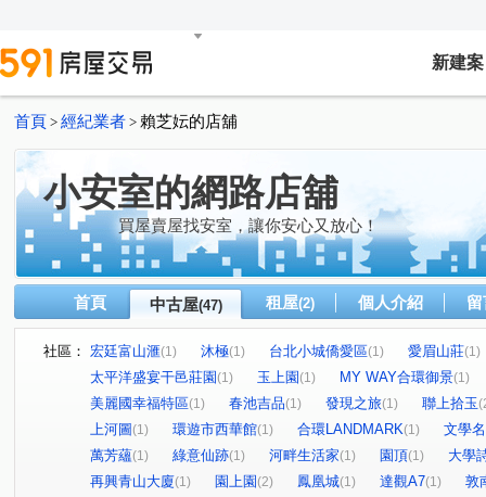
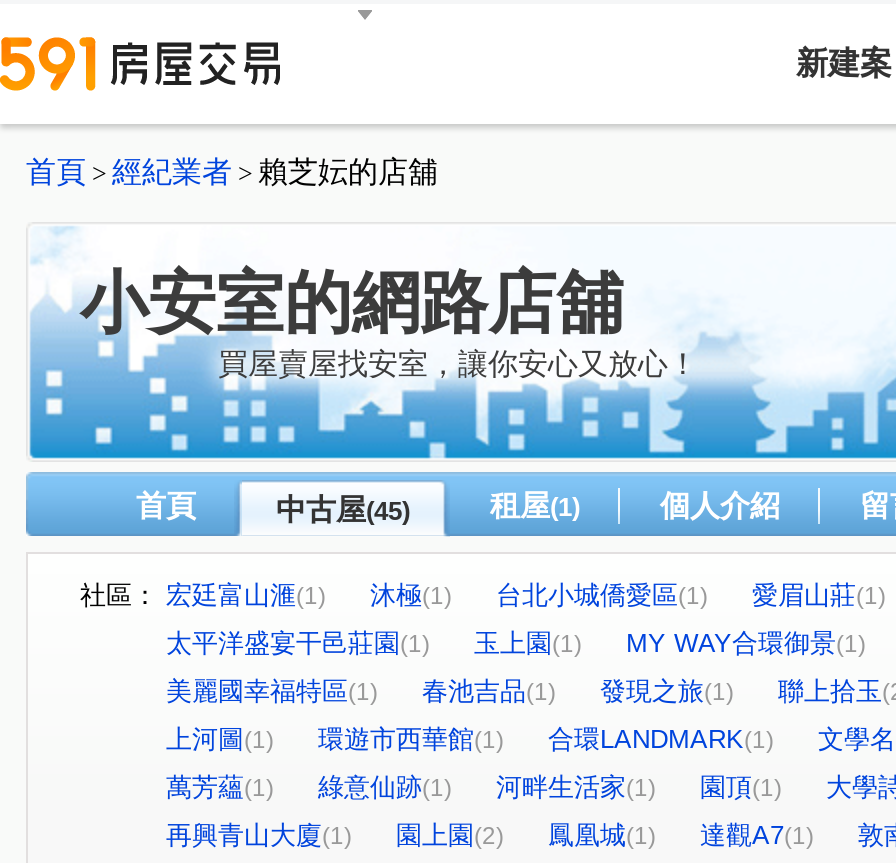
[150,295,222,314] 中古屋(47) -> [276,492,410,526] 中古屋(45)
[266,293,315,311] 租屋(2) -> [490,488,580,522] 租屋(1)

